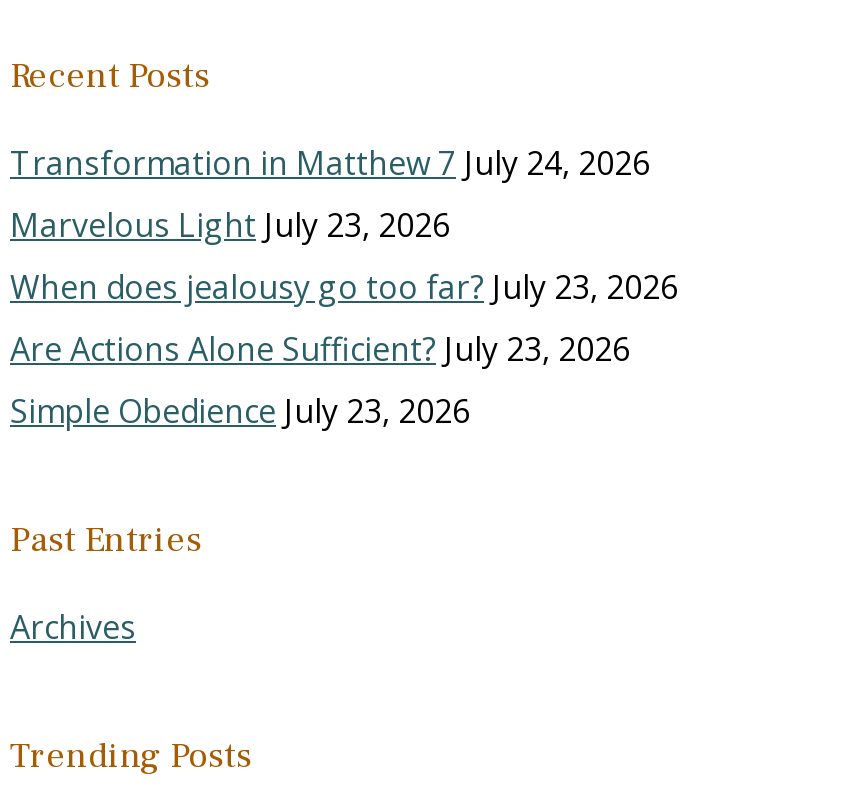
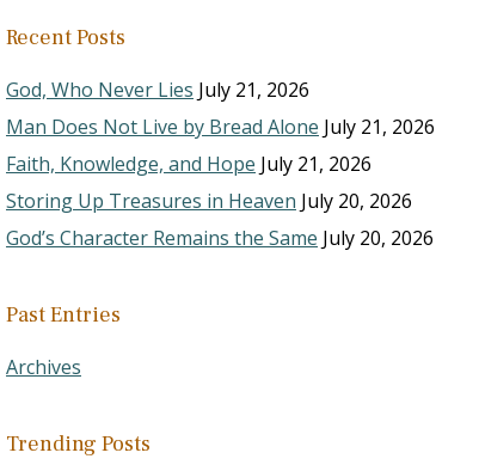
[10,141,678,433] Transformation in Matthew 7 July 24, 2026 | Marvelous Light July 23, 2026 | When does jealousy go too far? July 23, 2026 | Are Actions Alone Sufficient? July 23, 2026 | Simple Obedience July 23, 2026 -> [6,77,435,251] God, Who Never Lies July 21, 2026 | Man Does Not Live by Bread Alone July 21, 2026 | Faith, Knowledge, and Hope July 21, 2026 | Storing Up Treasures in Heaven July 20, 2026 | God’s Character Remains the Same July 20, 2026

